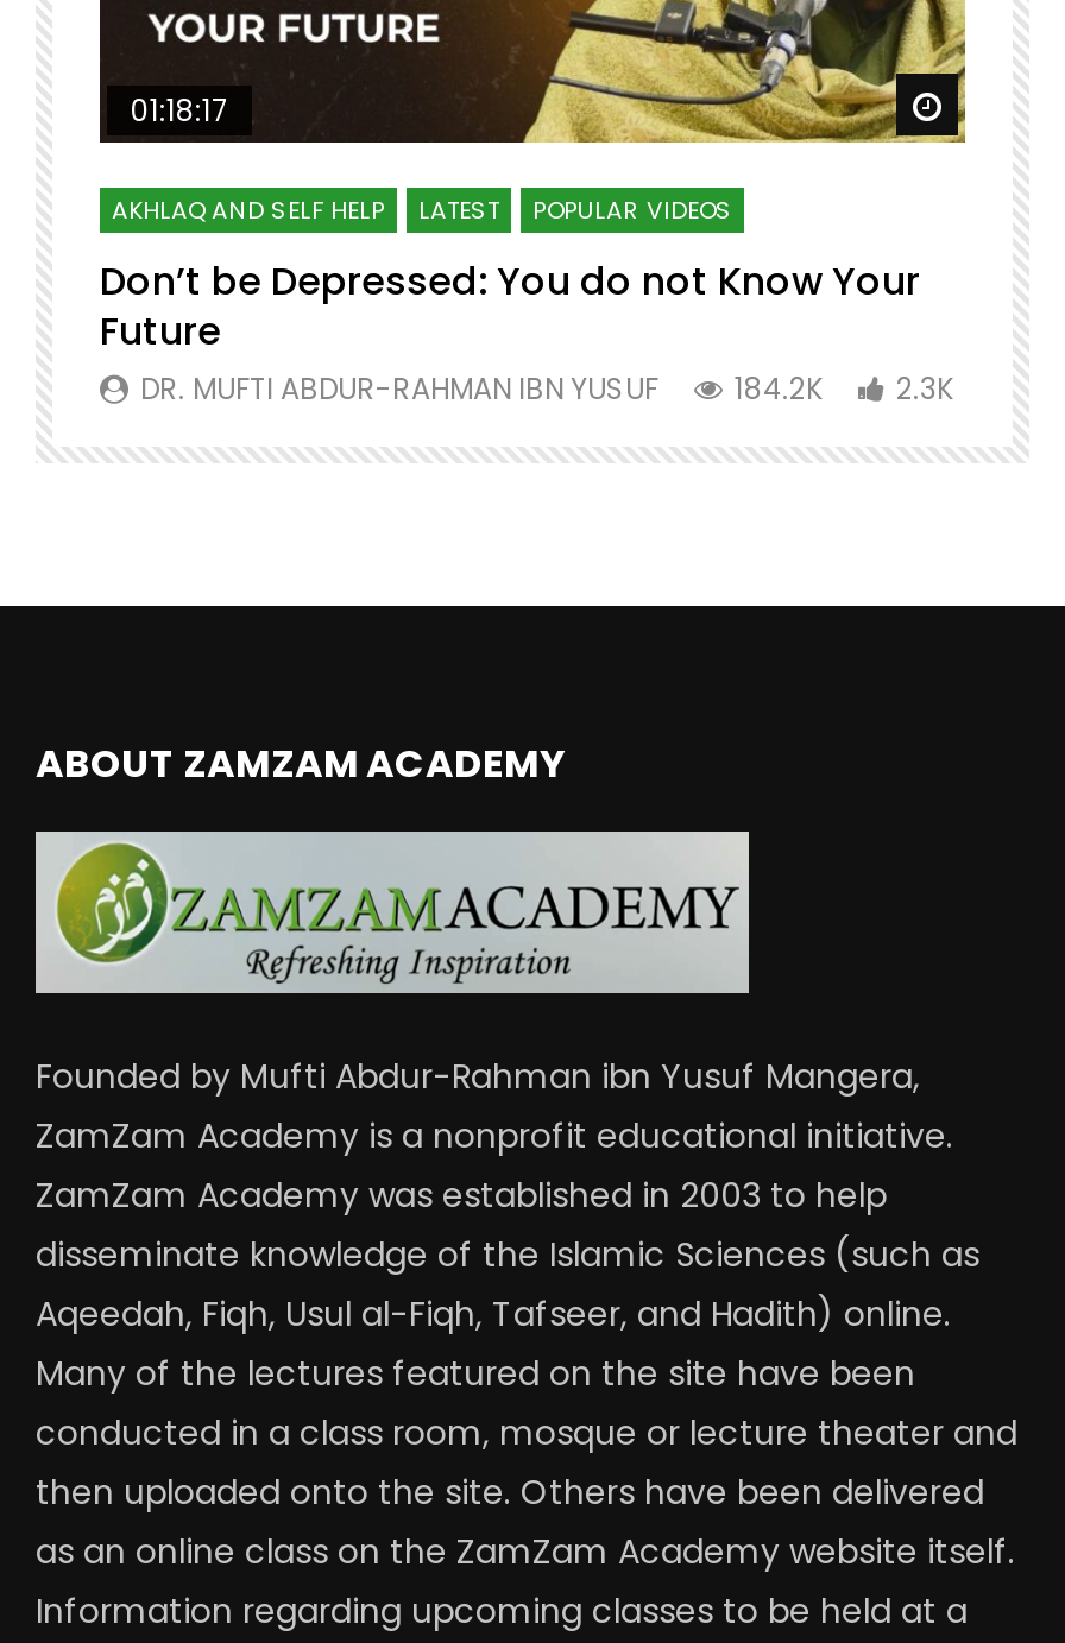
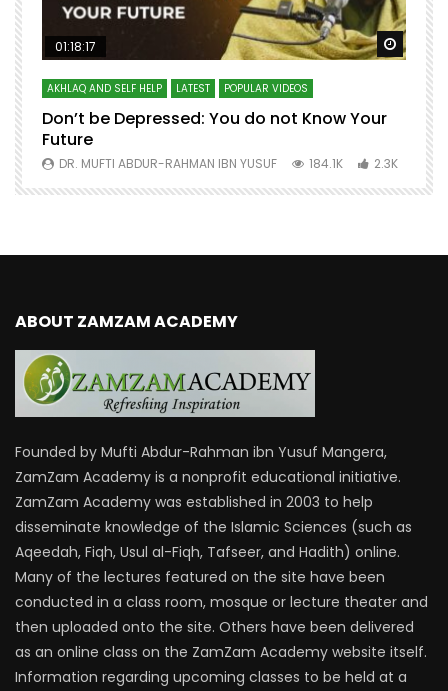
[140,368,953,408] DR. MUFTI ABDUR-RAHMAN IBN YUSUF 184.2K 2.3K -> [59,155,398,172] DR. MUFTI ABDUR-RAHMAN IBN YUSUF 184.1K 2.3K

